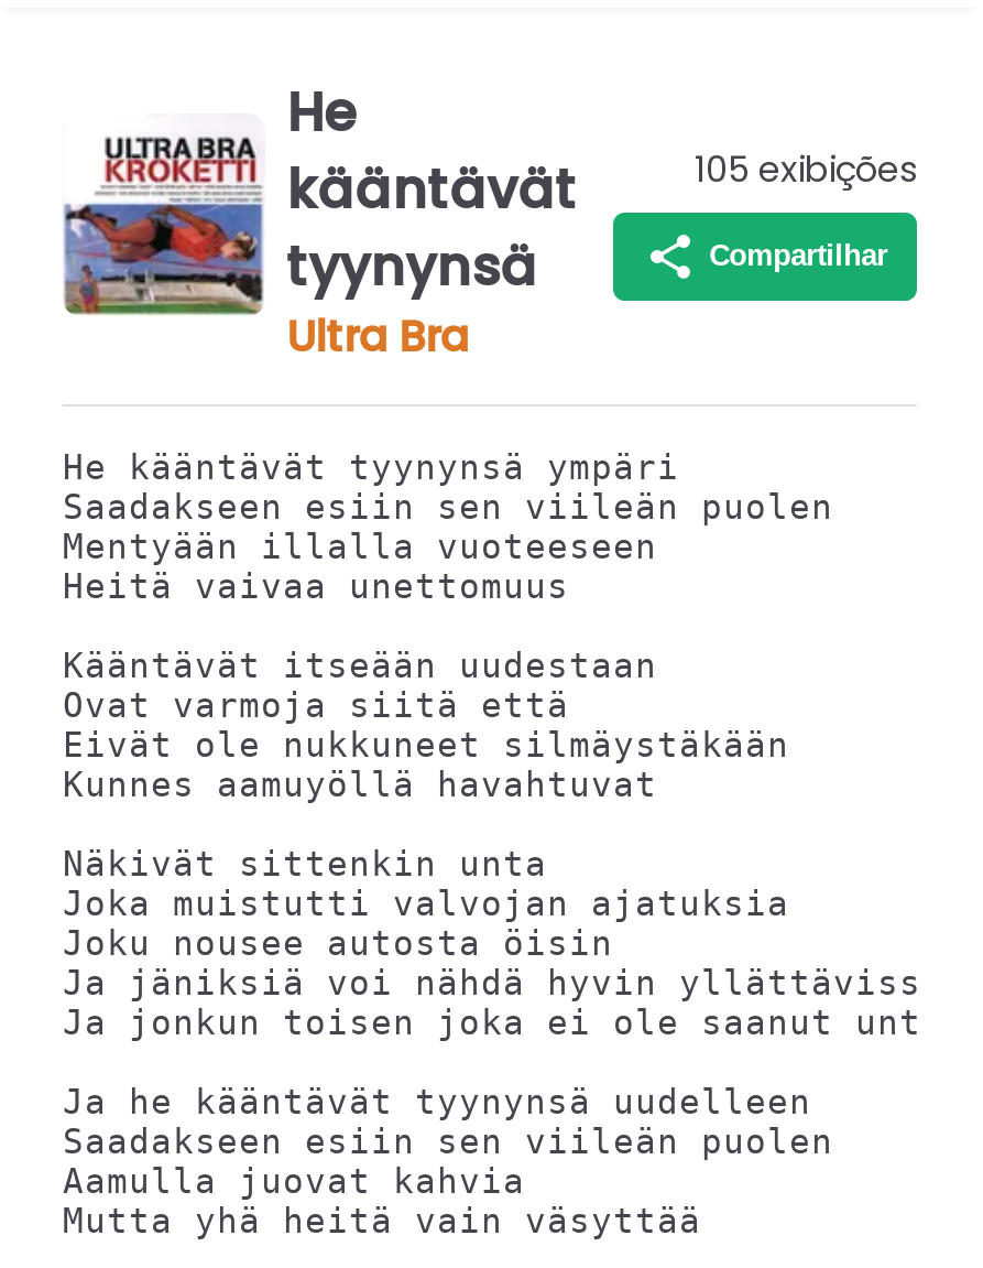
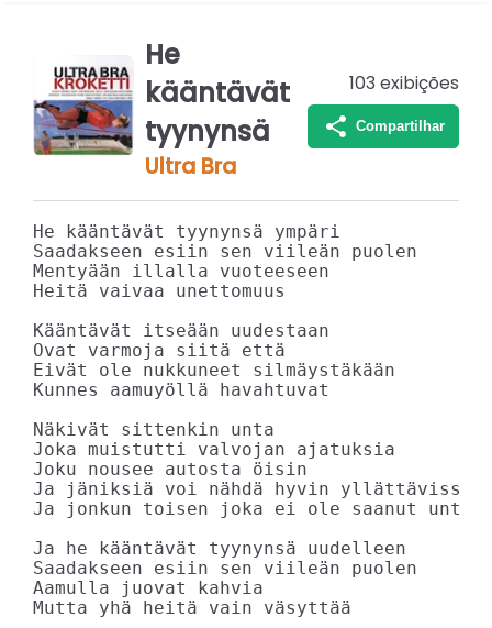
[695,145,917,195] 105 exibições -> [349,71,459,96] 103 exibições

